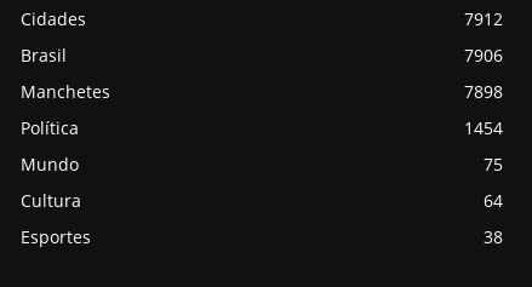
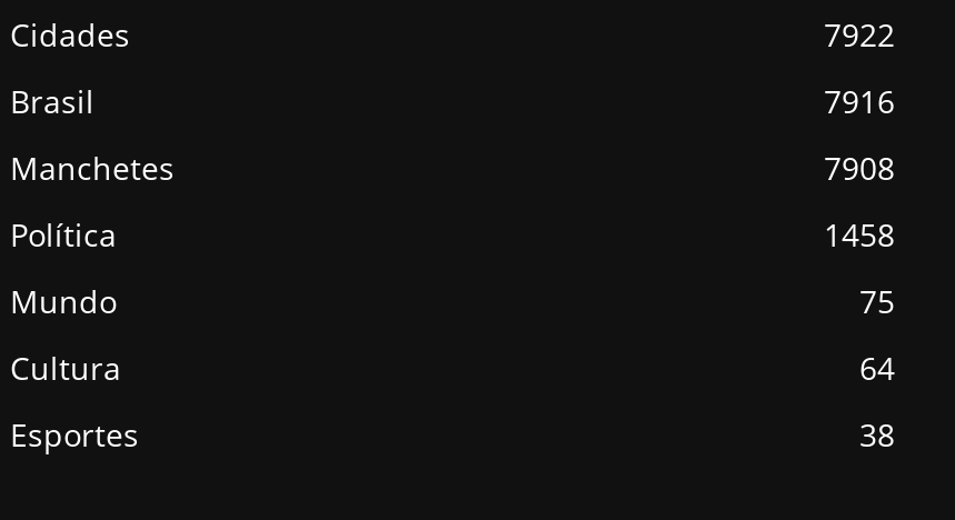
[464,7,503,30] 7912 -> [824,13,895,56] 7922
[464,44,503,67] 7906 -> [824,80,895,122] 7916
[464,80,503,103] 7898 -> [824,147,895,189] 7908
[464,116,503,139] 1454 -> [824,213,895,256] 1458

